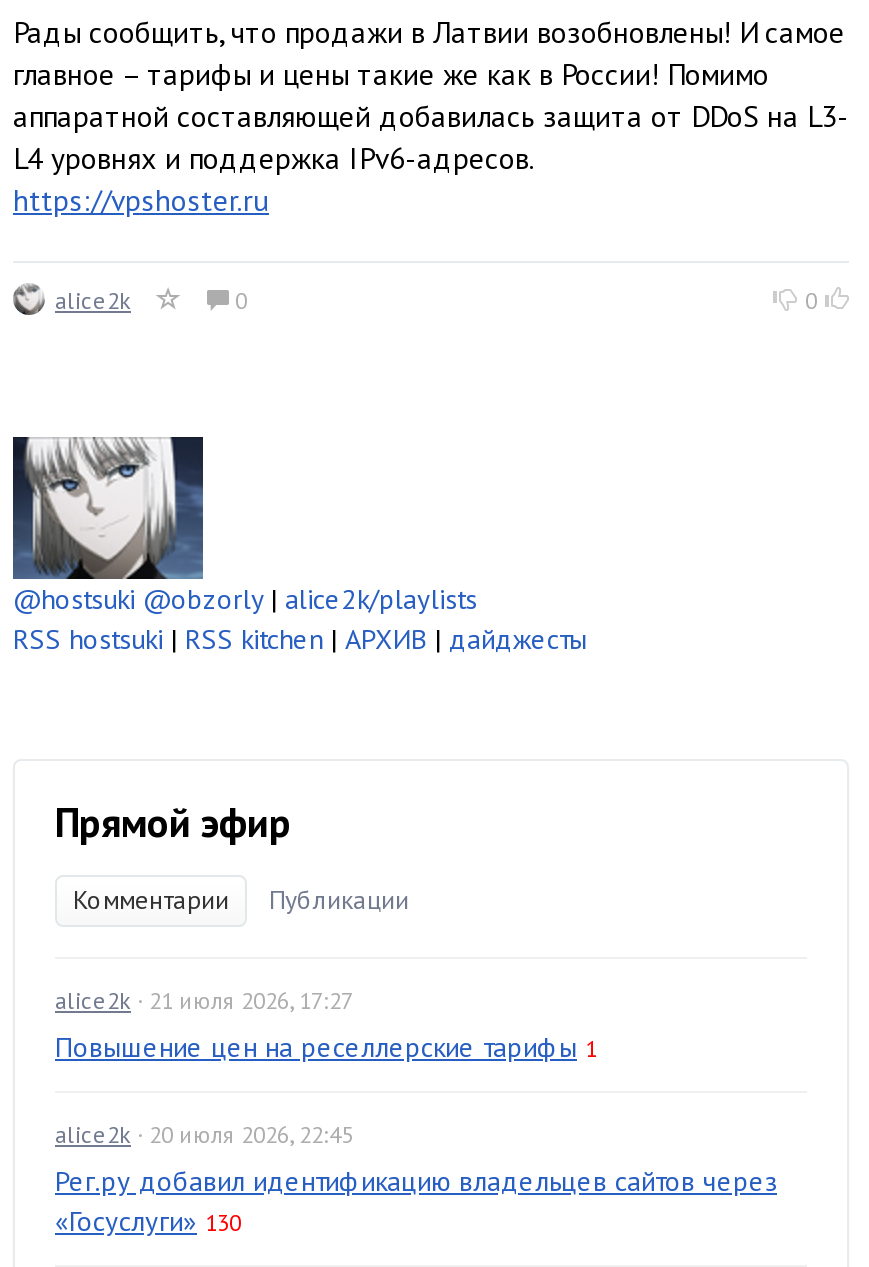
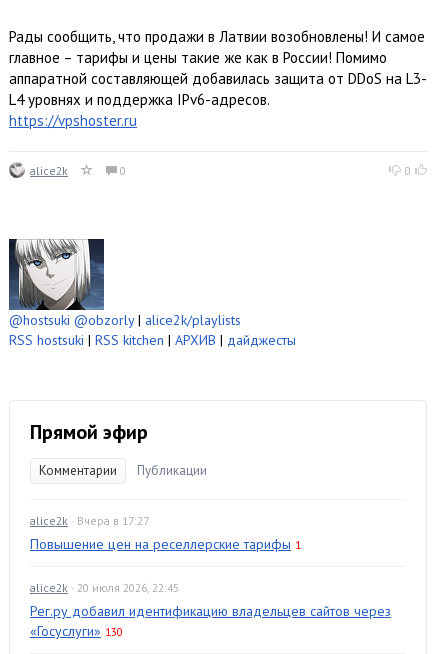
[55,985,353,1015] alice2k · 21 июля 2026, 17:27 -> [30,513,149,528] alice2k · Вчера в 17:27

